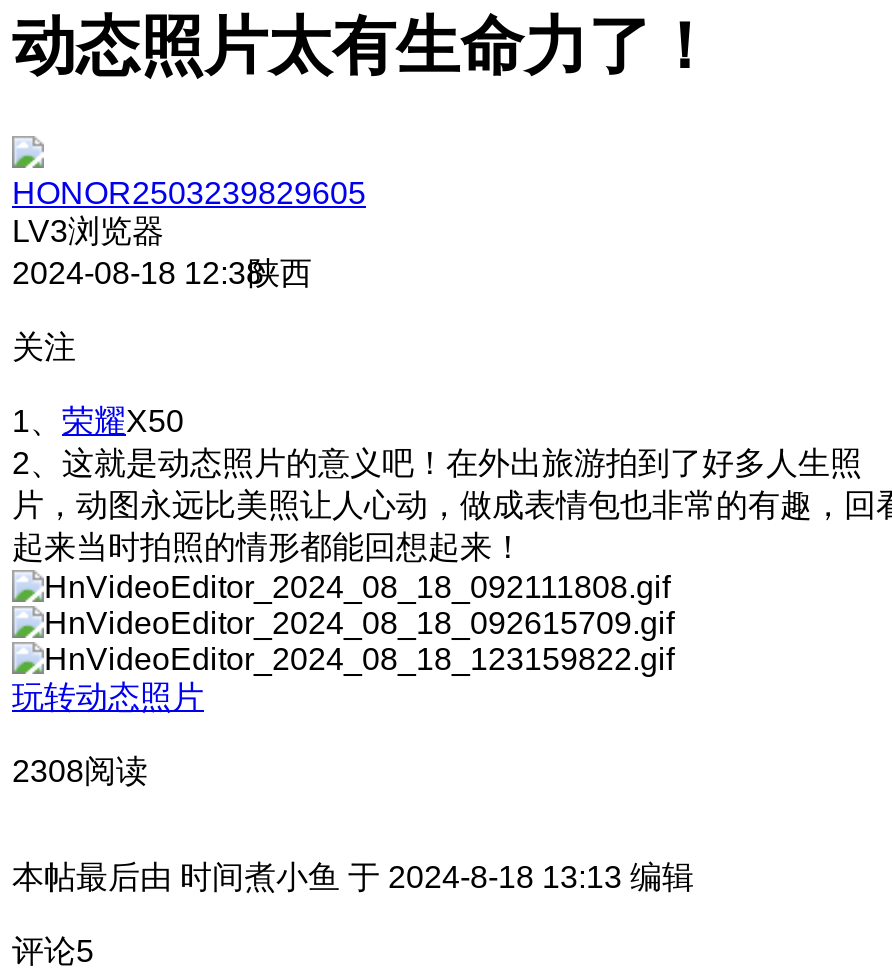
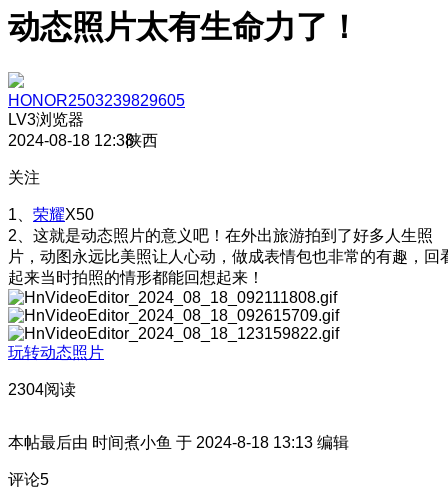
[12,754,148,788] 2308阅读 -> [8,381,76,398] 2304阅读

